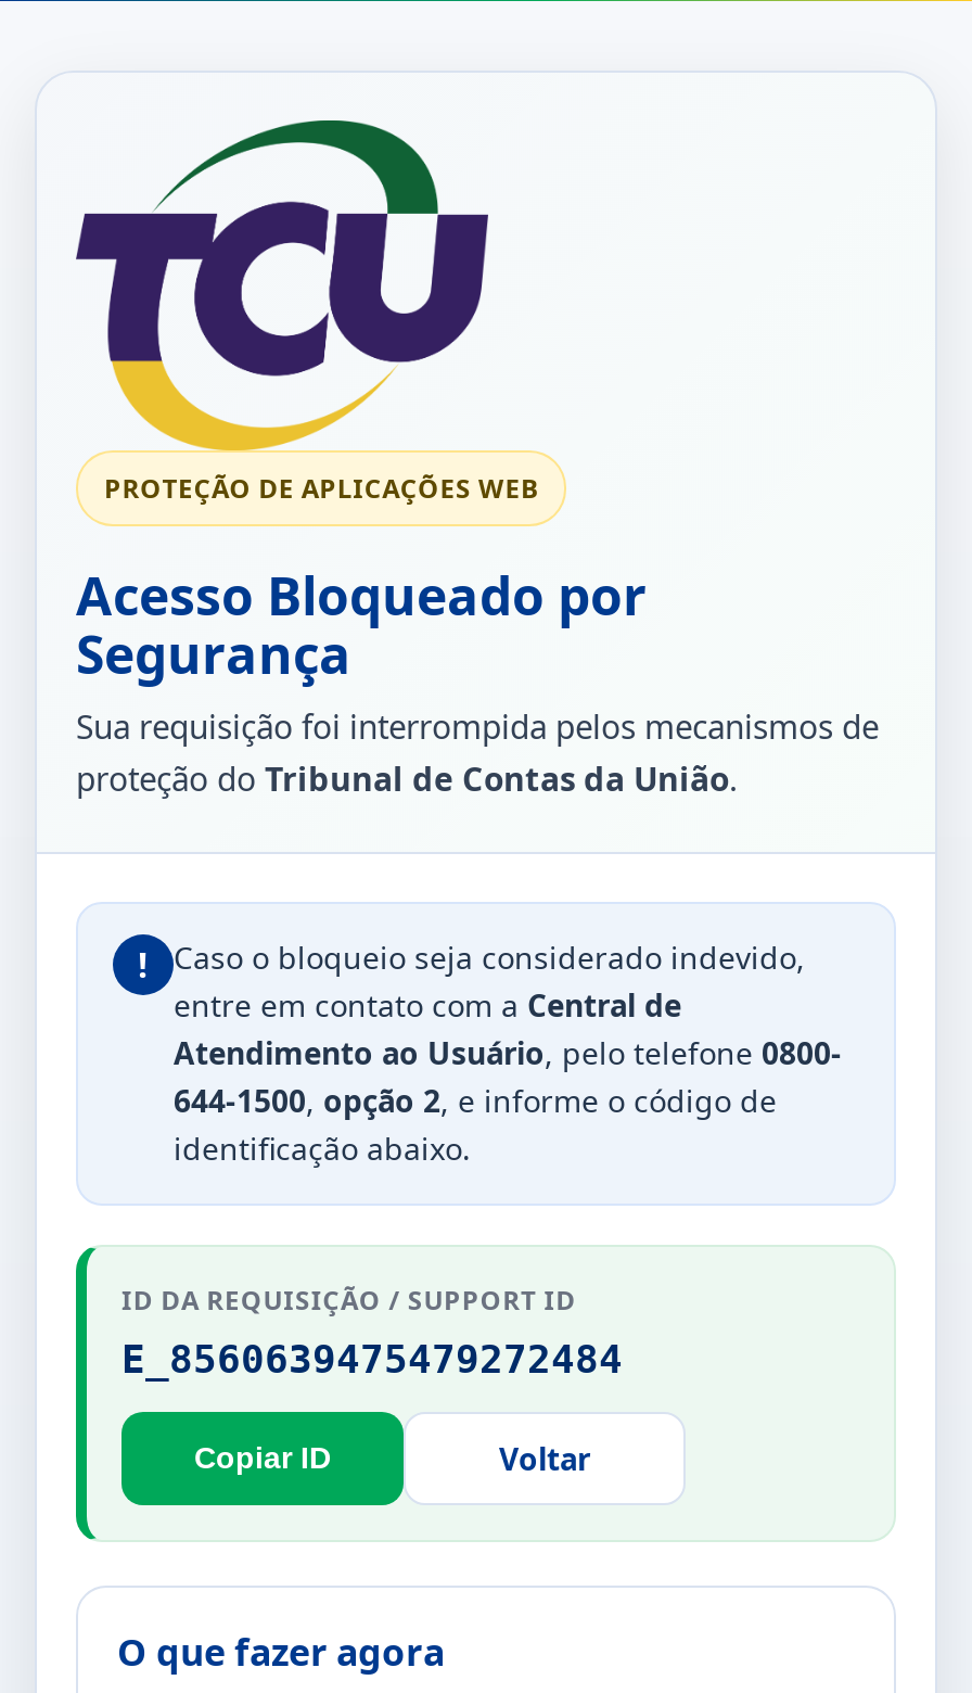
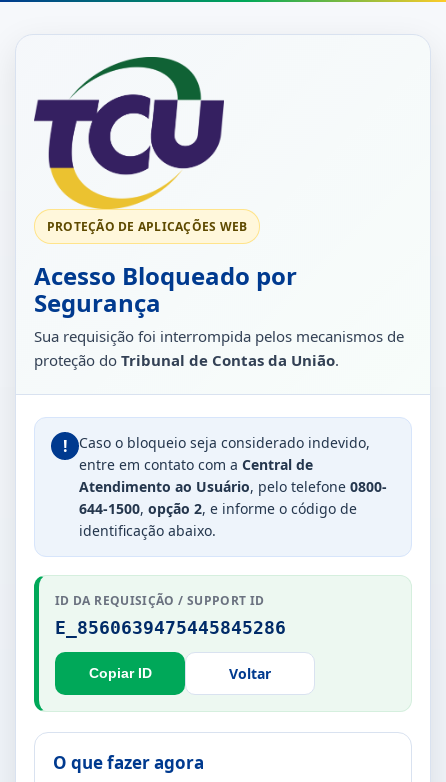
[121,1336,623,1381] E_8560639475479272484 -> [55,617,286,638] E_8560639475445845286

